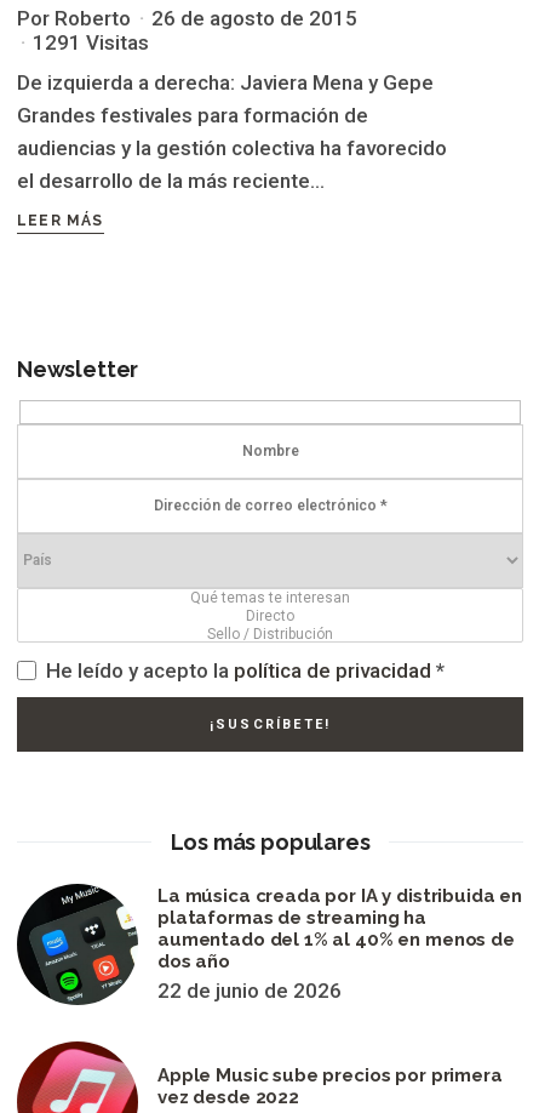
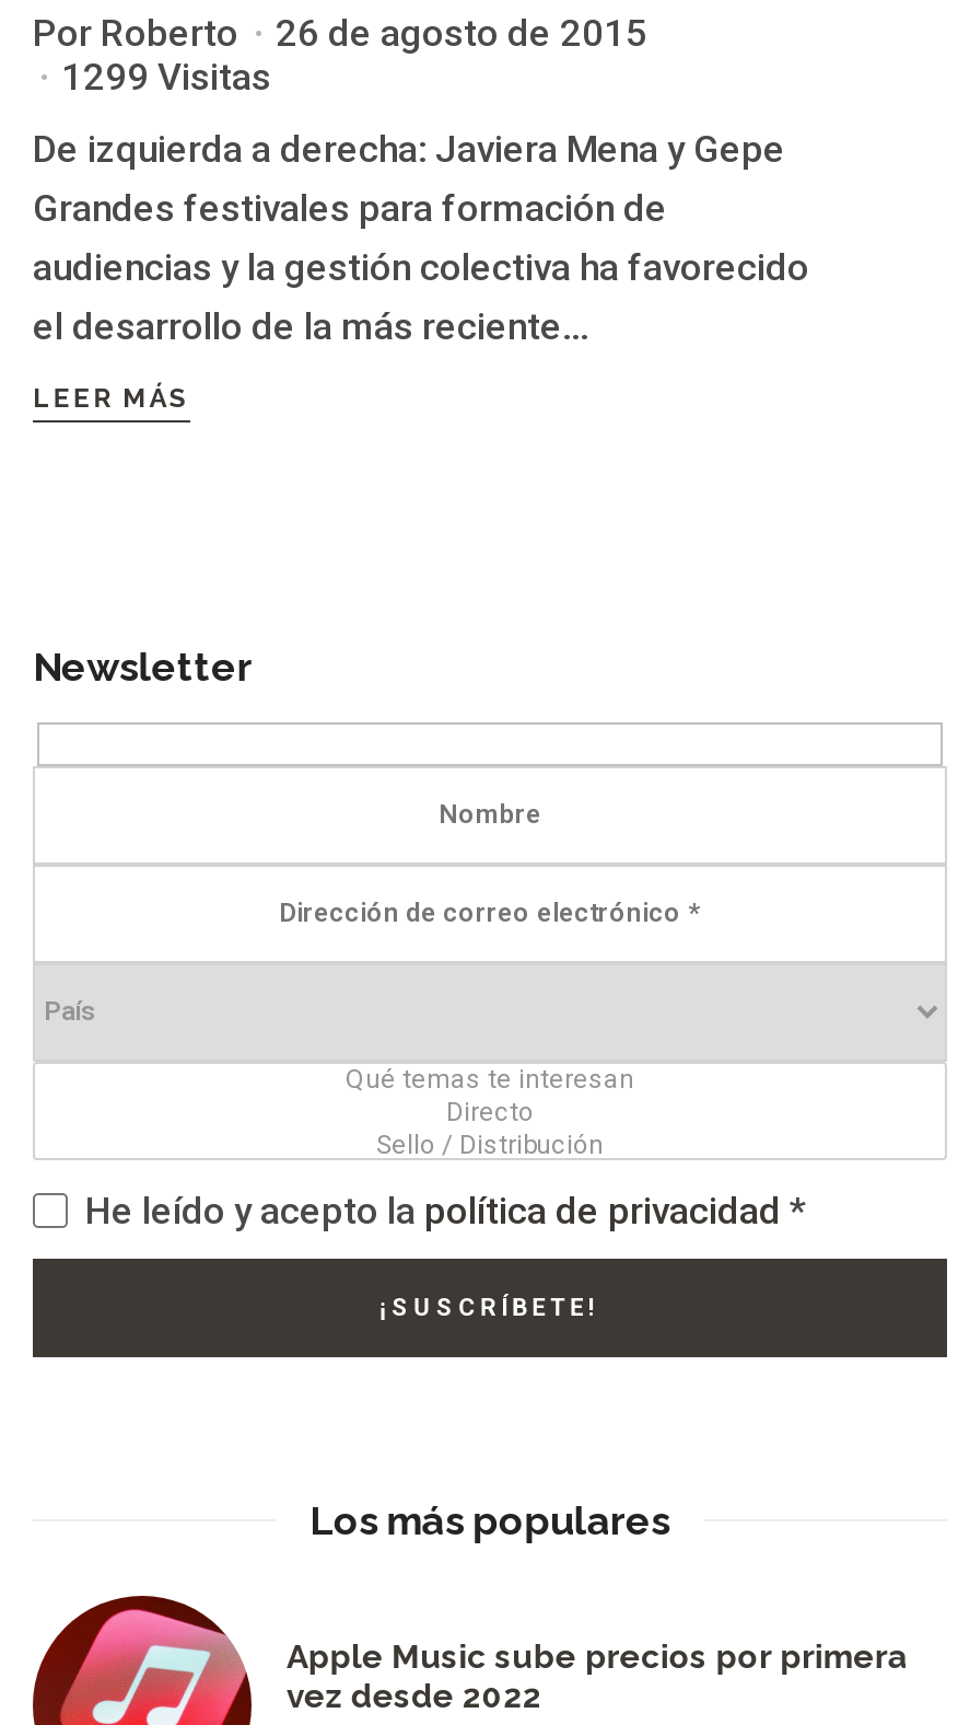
[33,31,149,55] 1291 Visitas -> [61,55,271,99] 1299 Visitas
[16,884,522,1006] [image] | La música creada por IA y distribuida en | plataformas de streaming ha | aumentado del 1% al 40% en menos de | dos año | 22 de junio de 2026 -> none

